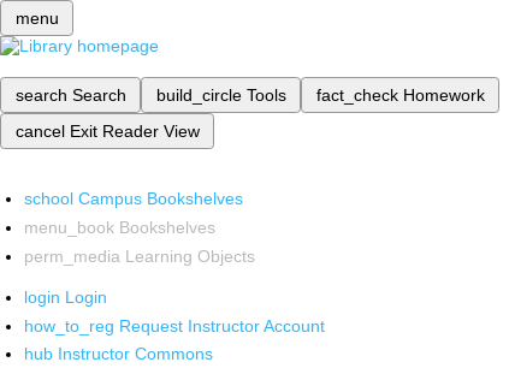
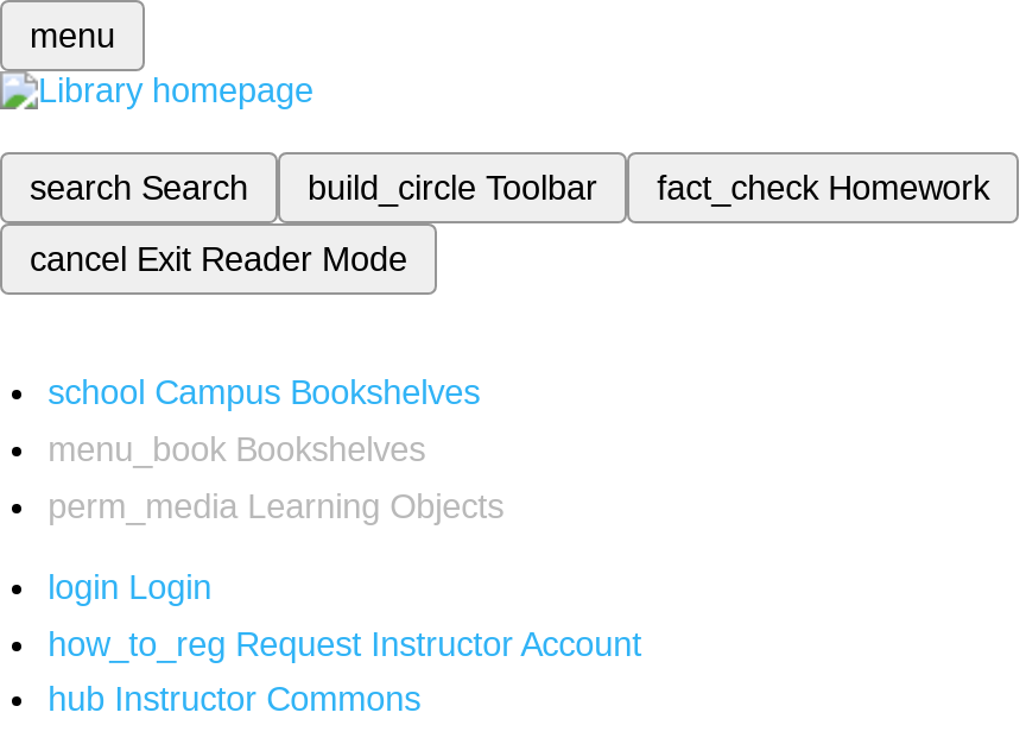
[156,85,286,105] build_circle Tools -> [308,169,597,207] build_circle Toolbar
[15,121,199,141] cancel Exit Reader View -> [30,240,407,278] cancel Exit Reader Mode

